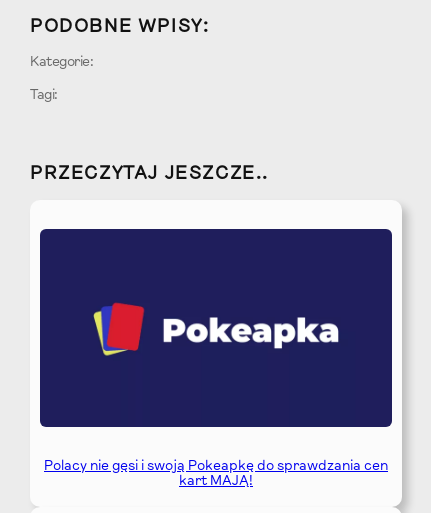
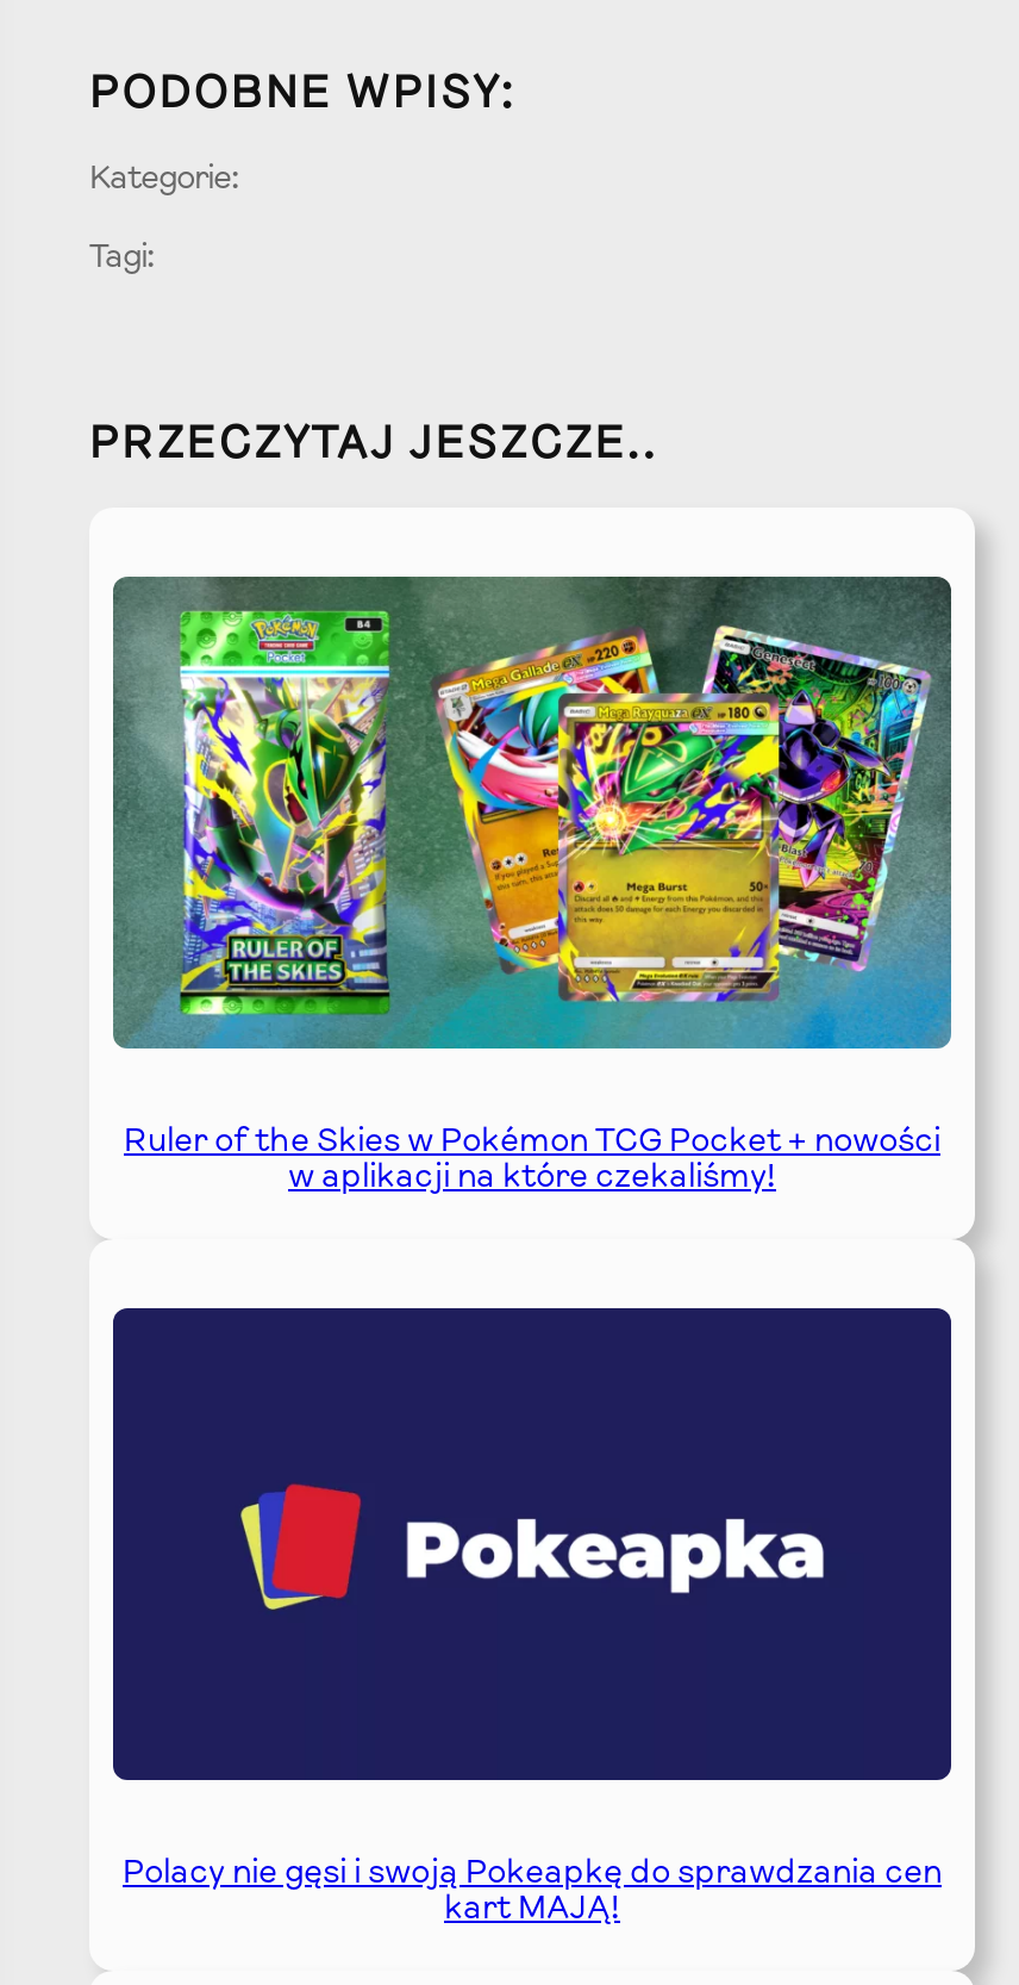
none -> [111,574,954,1197] [image] | Ruler of the Skies w Pokémon TCG Pocket + nowości | w aplikacji na które czekaliśmy!

